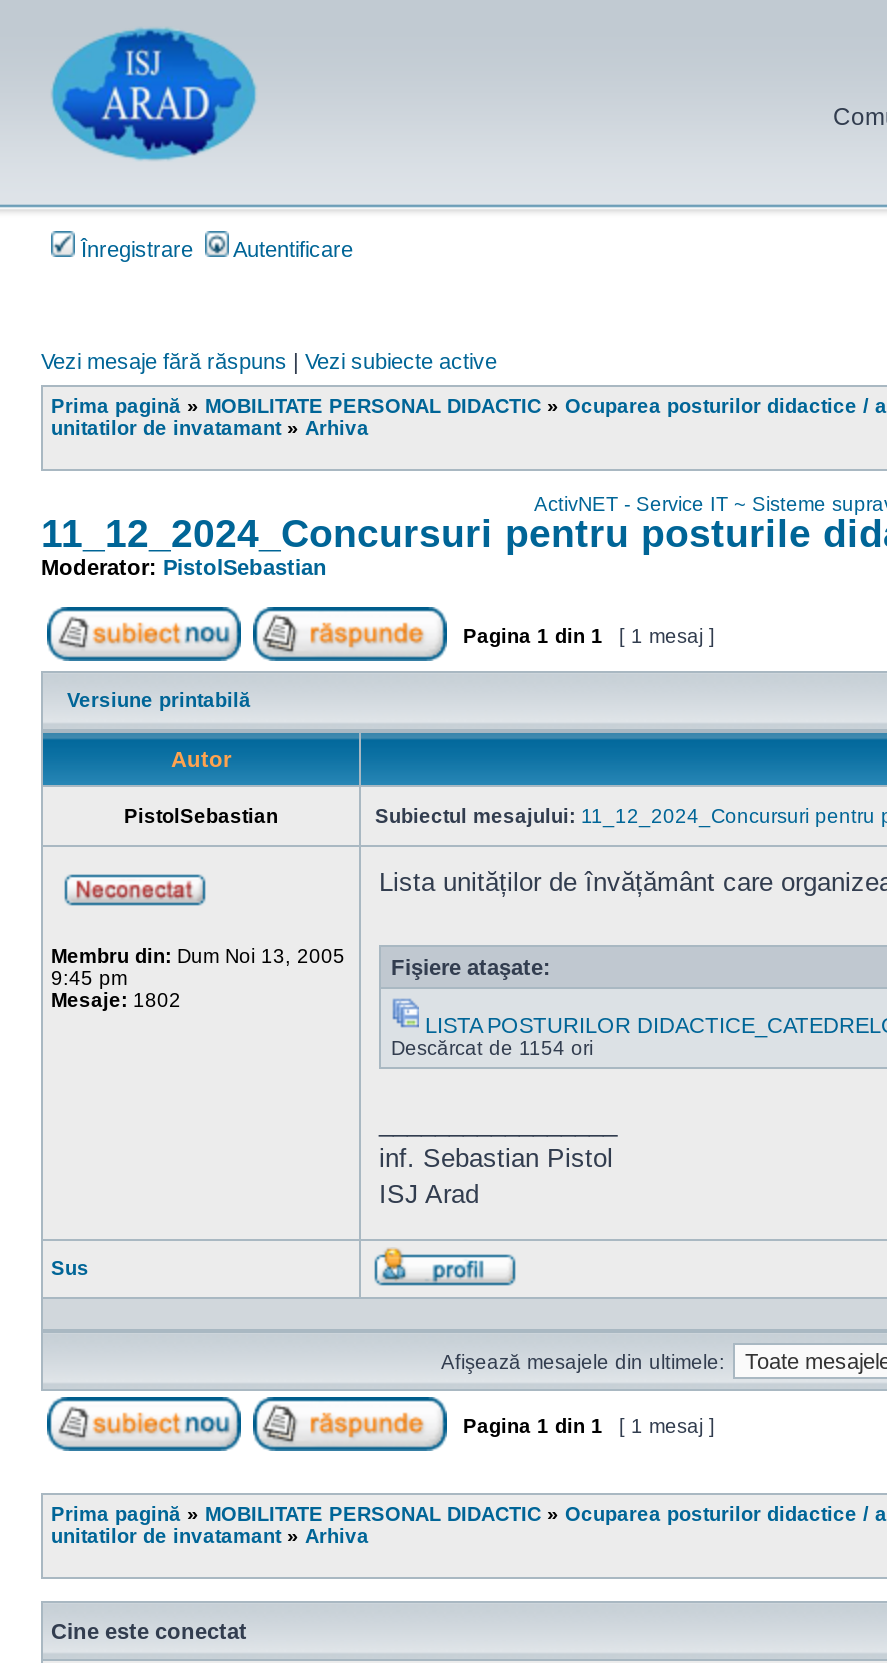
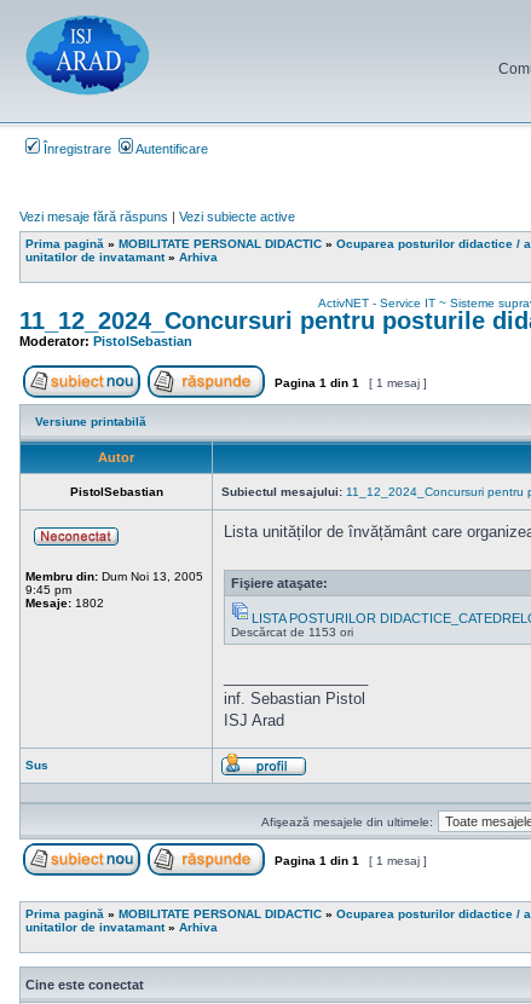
[391,1037,593,1059] Descărcat de 1154 ori -> [231,625,353,639] Descărcat de 1153 ori

